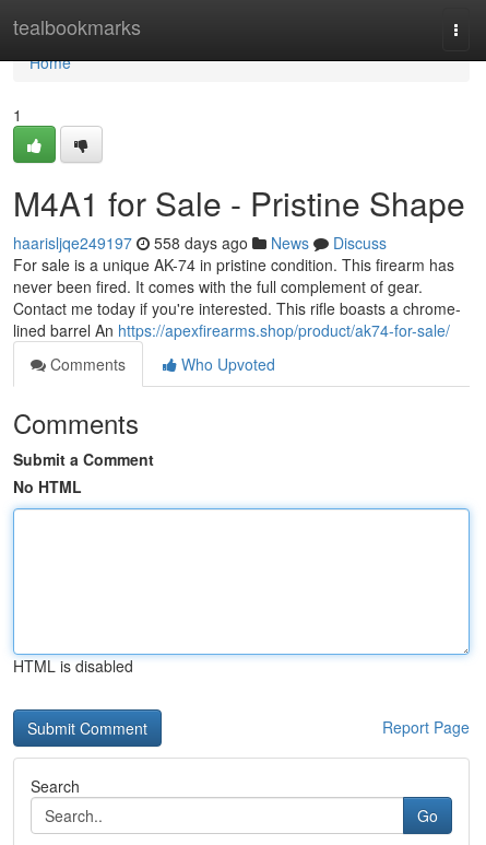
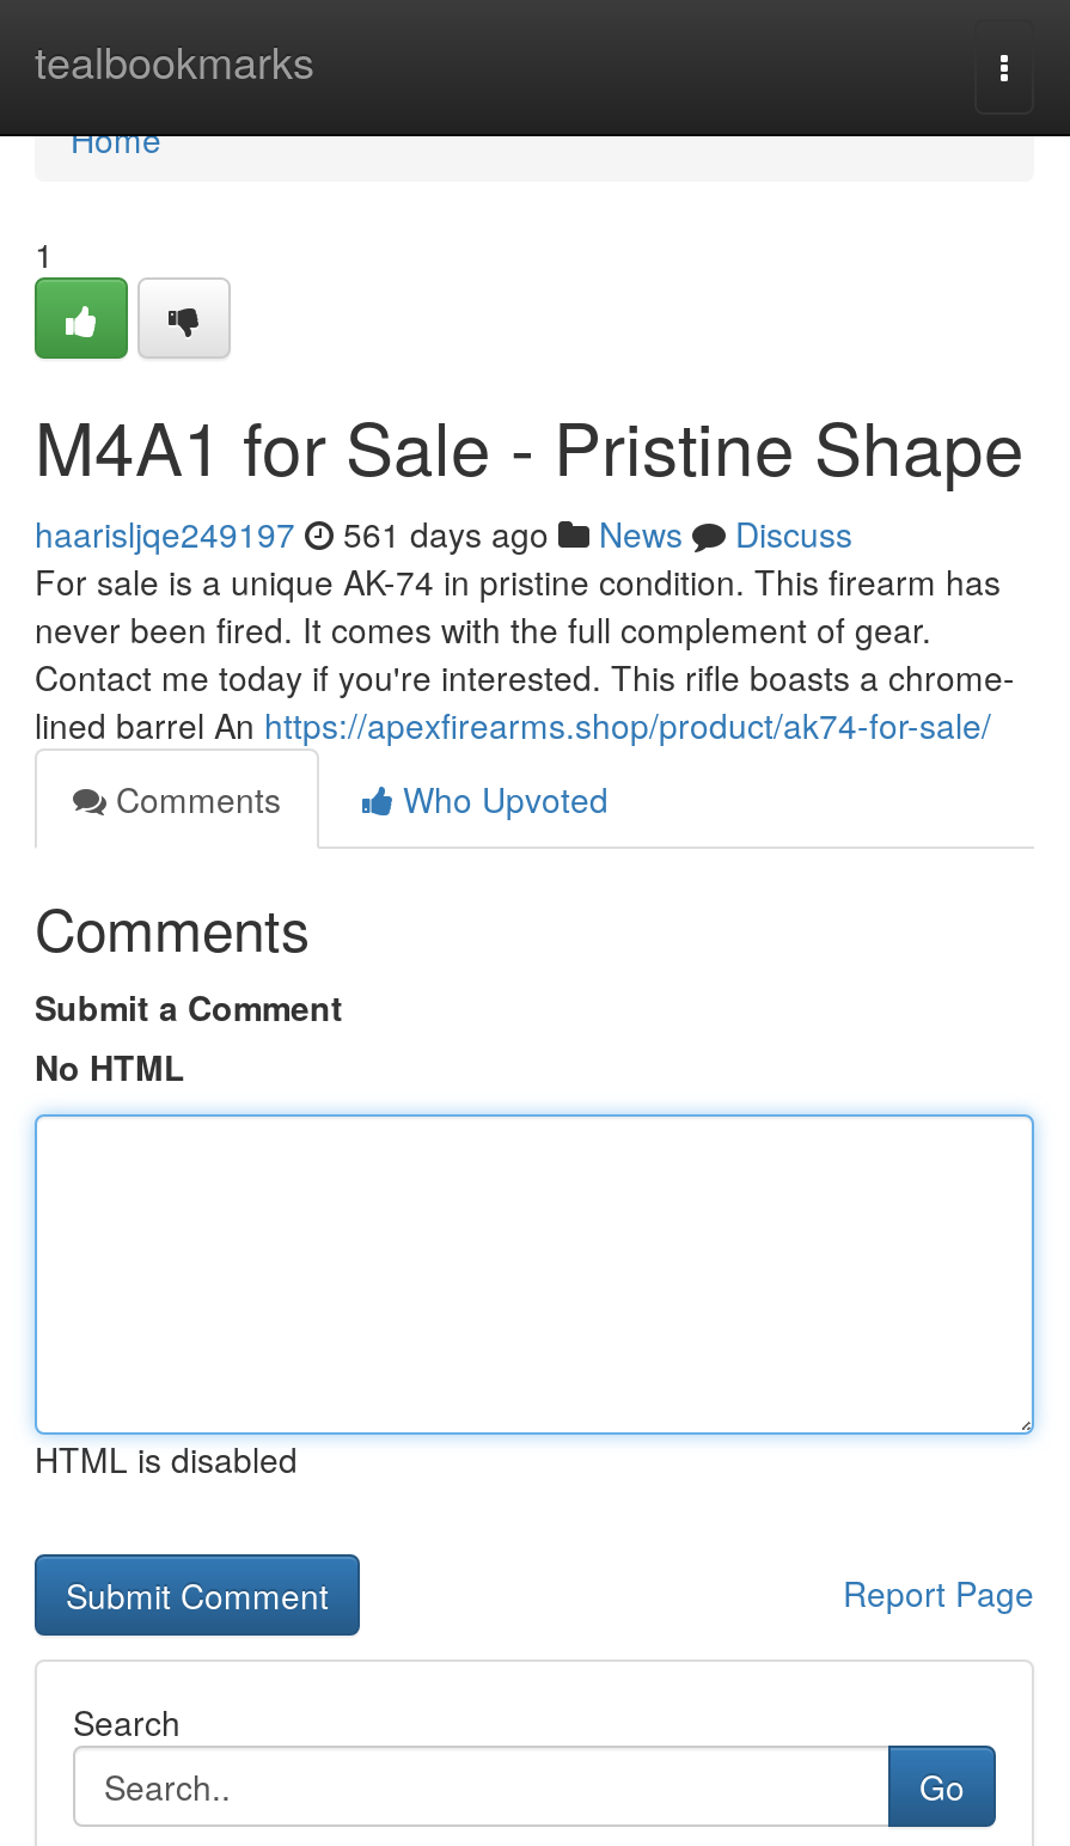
[13,232,387,254] haarisljqe249197 558 days ago News Discuss -> [35,509,852,557] haarisljqe249197 561 days ago News Discuss

